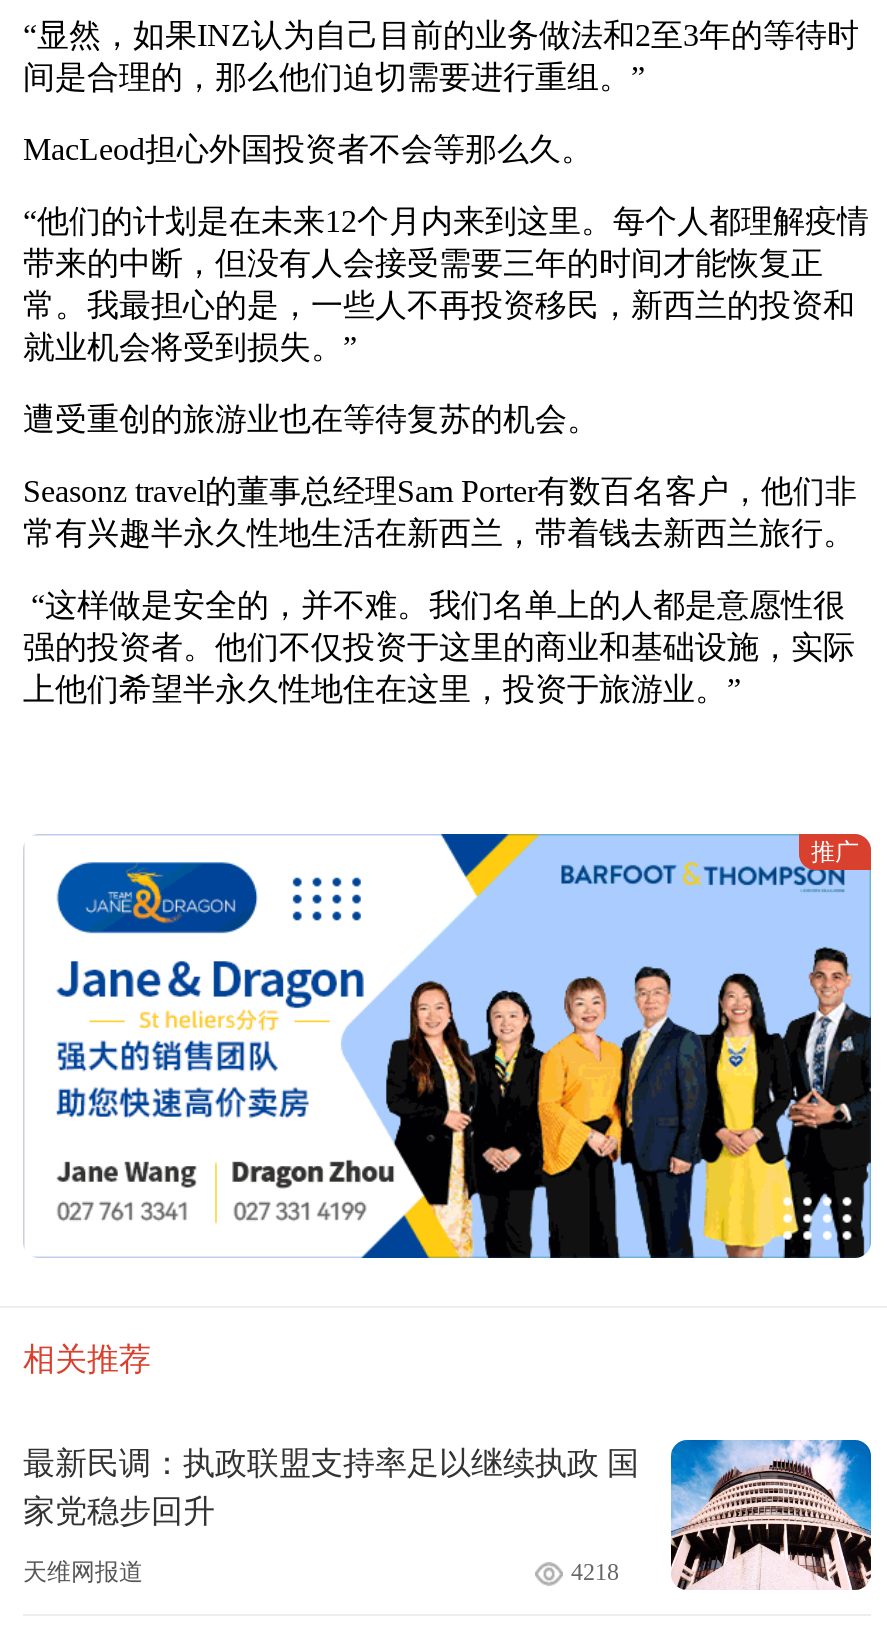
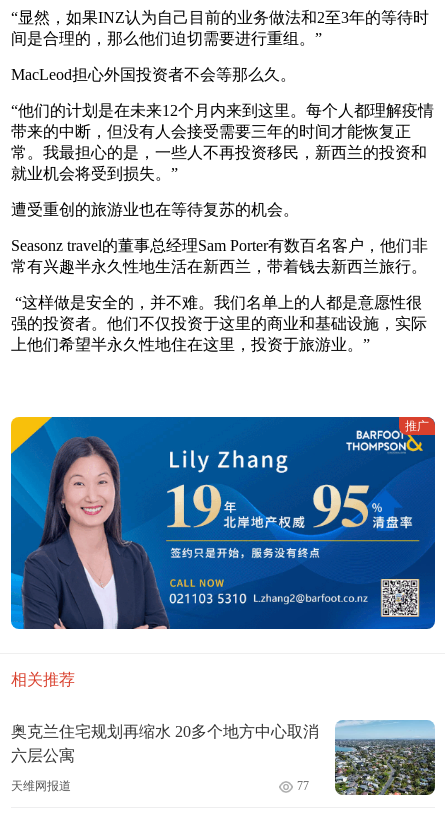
[23,832,873,1260] [image] -> [10,416,436,630] [image]
[23,1440,873,1590] [image] | 最新民调：执政联盟支持率足以继续执政 国 | 家党稳步回升 -> [11,720,436,796] [image] | 奥克兰住宅规划再缩水 20多个地方中心取消 | 六层公寓
[571,1558,619,1586] 4218 -> [297,779,309,793] 77

